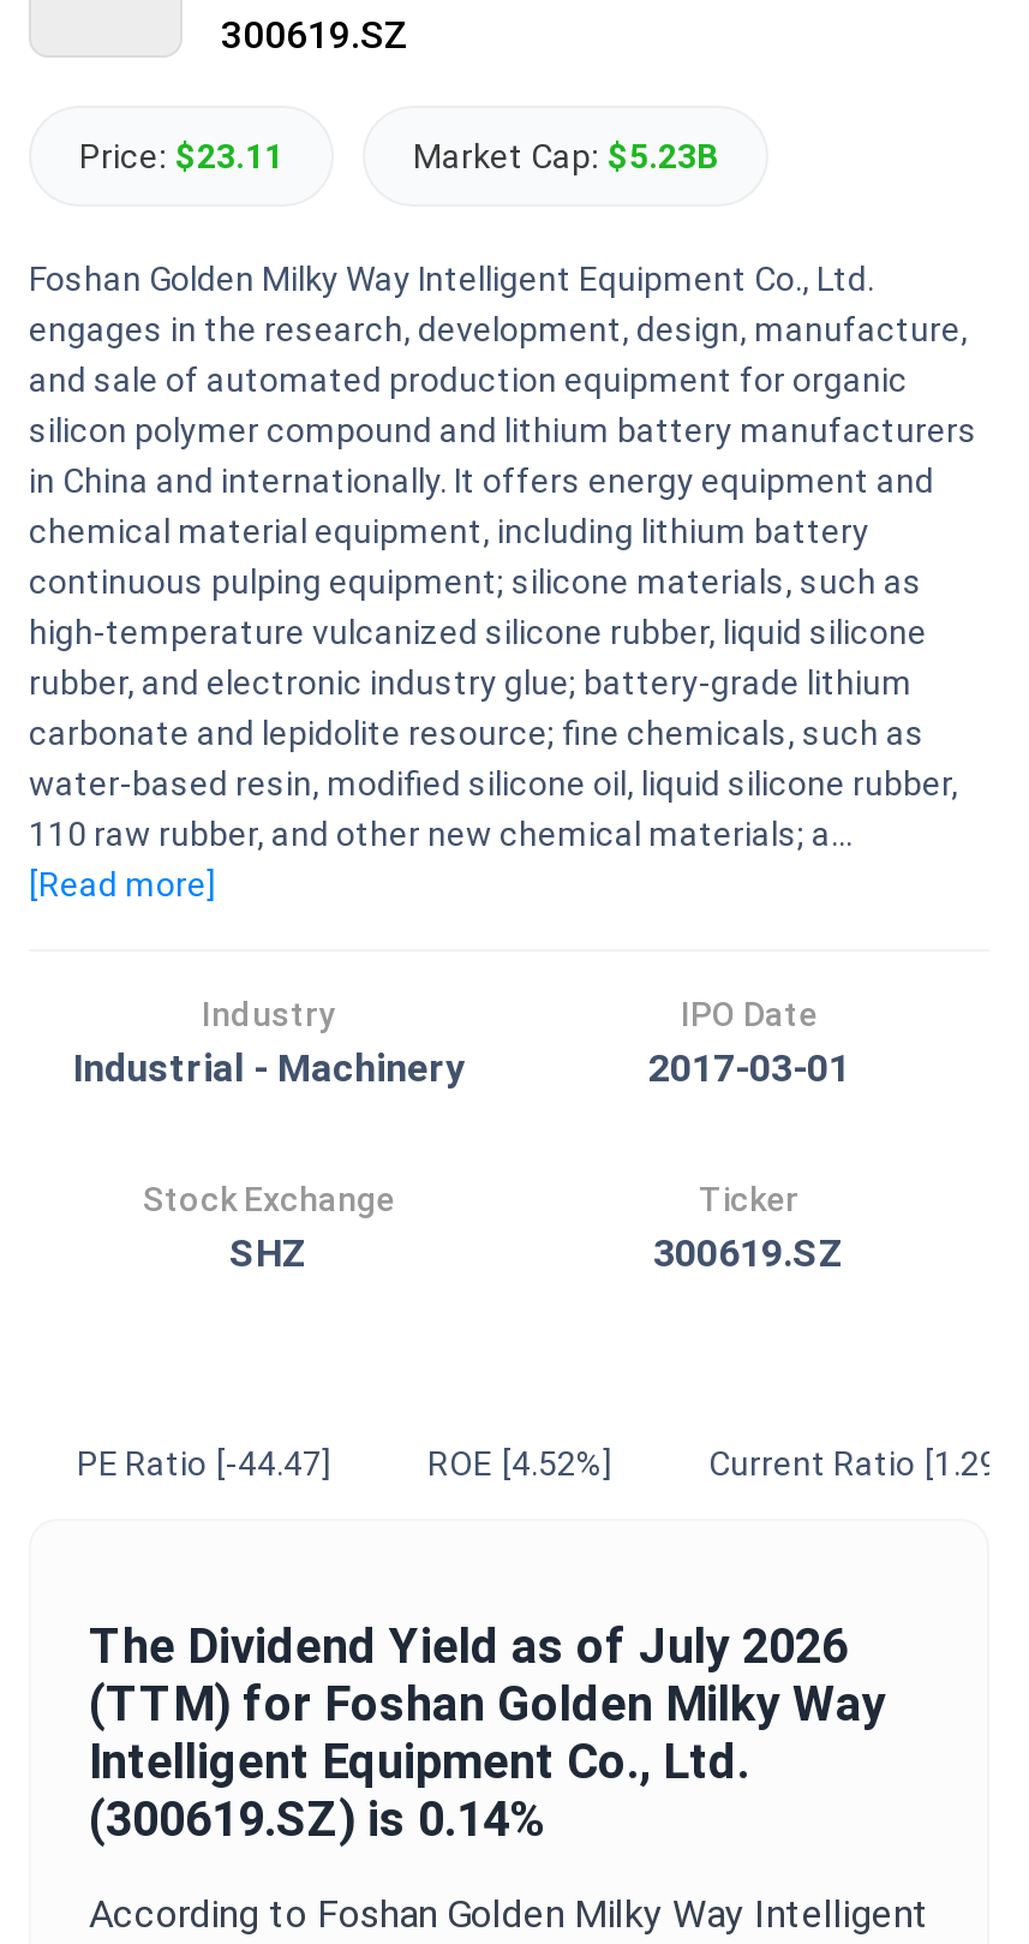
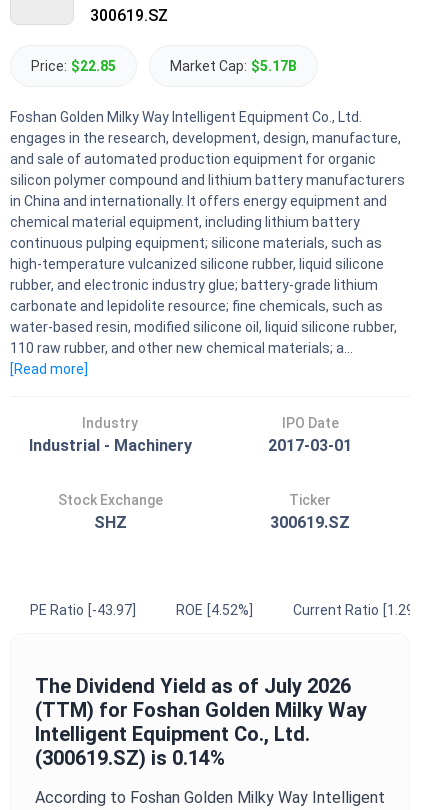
[79,137,283,175] Price: $23.11 -> [31,58,116,74] Price: $22.85
[413,137,718,175] Market Cap: $5.23B -> [170,58,297,74] Market Cap: $5.17B
[77,1444,331,1483] PE Ratio [-44.47] -> [30,602,136,618] PE Ratio [-43.97]

